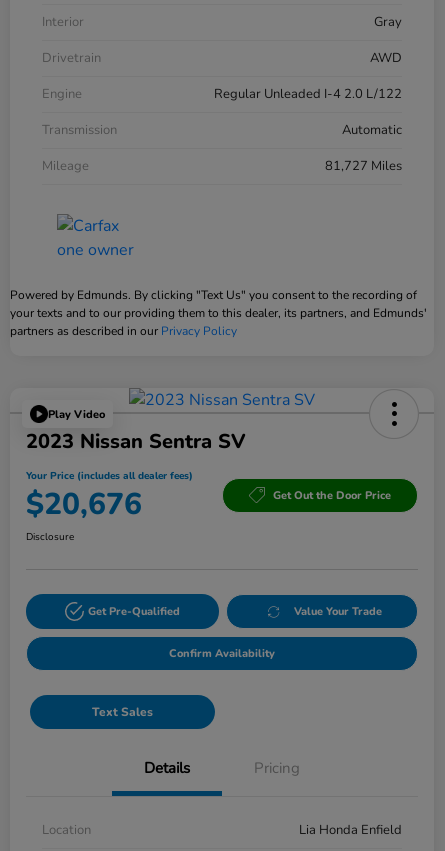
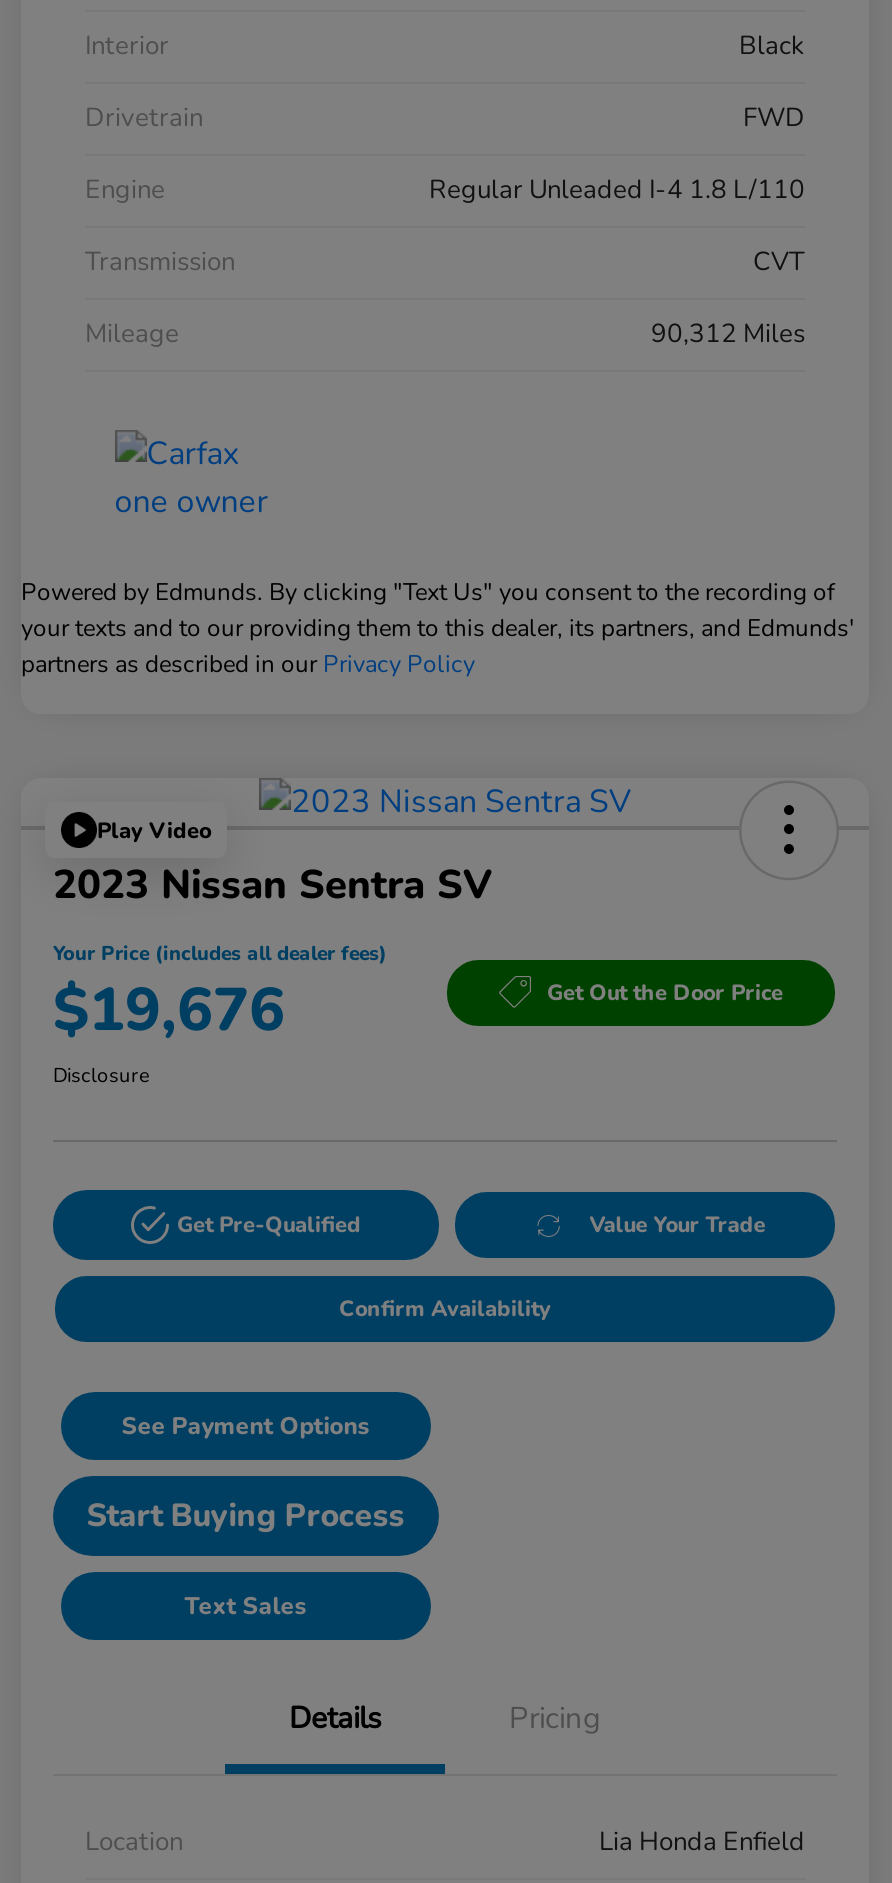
[374,13,402,31] Gray -> [739,28,805,64] Black
[370,49,402,67] AWD -> [743,100,805,136] FWD
[214,85,402,103] Regular Unleaded I-4 2.0 L/122 -> [429,172,805,208] Regular Unleaded I-4 1.8 L/110
[342,121,402,139] Automatic -> [753,244,805,280] CVT
[325,157,402,175] 81,727 Miles -> [651,316,805,352] 90,312 Miles
[26,484,142,525] $20,676 -> [53,970,285,1052] $19,676
none -> [87,1410,405,1538] See Payment Options | Start Buying Process

